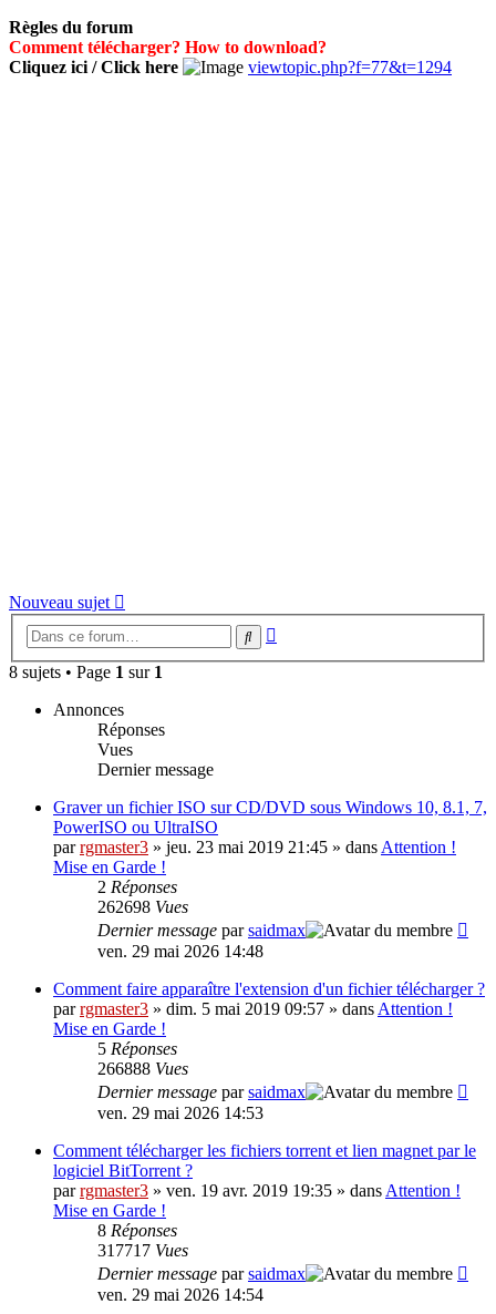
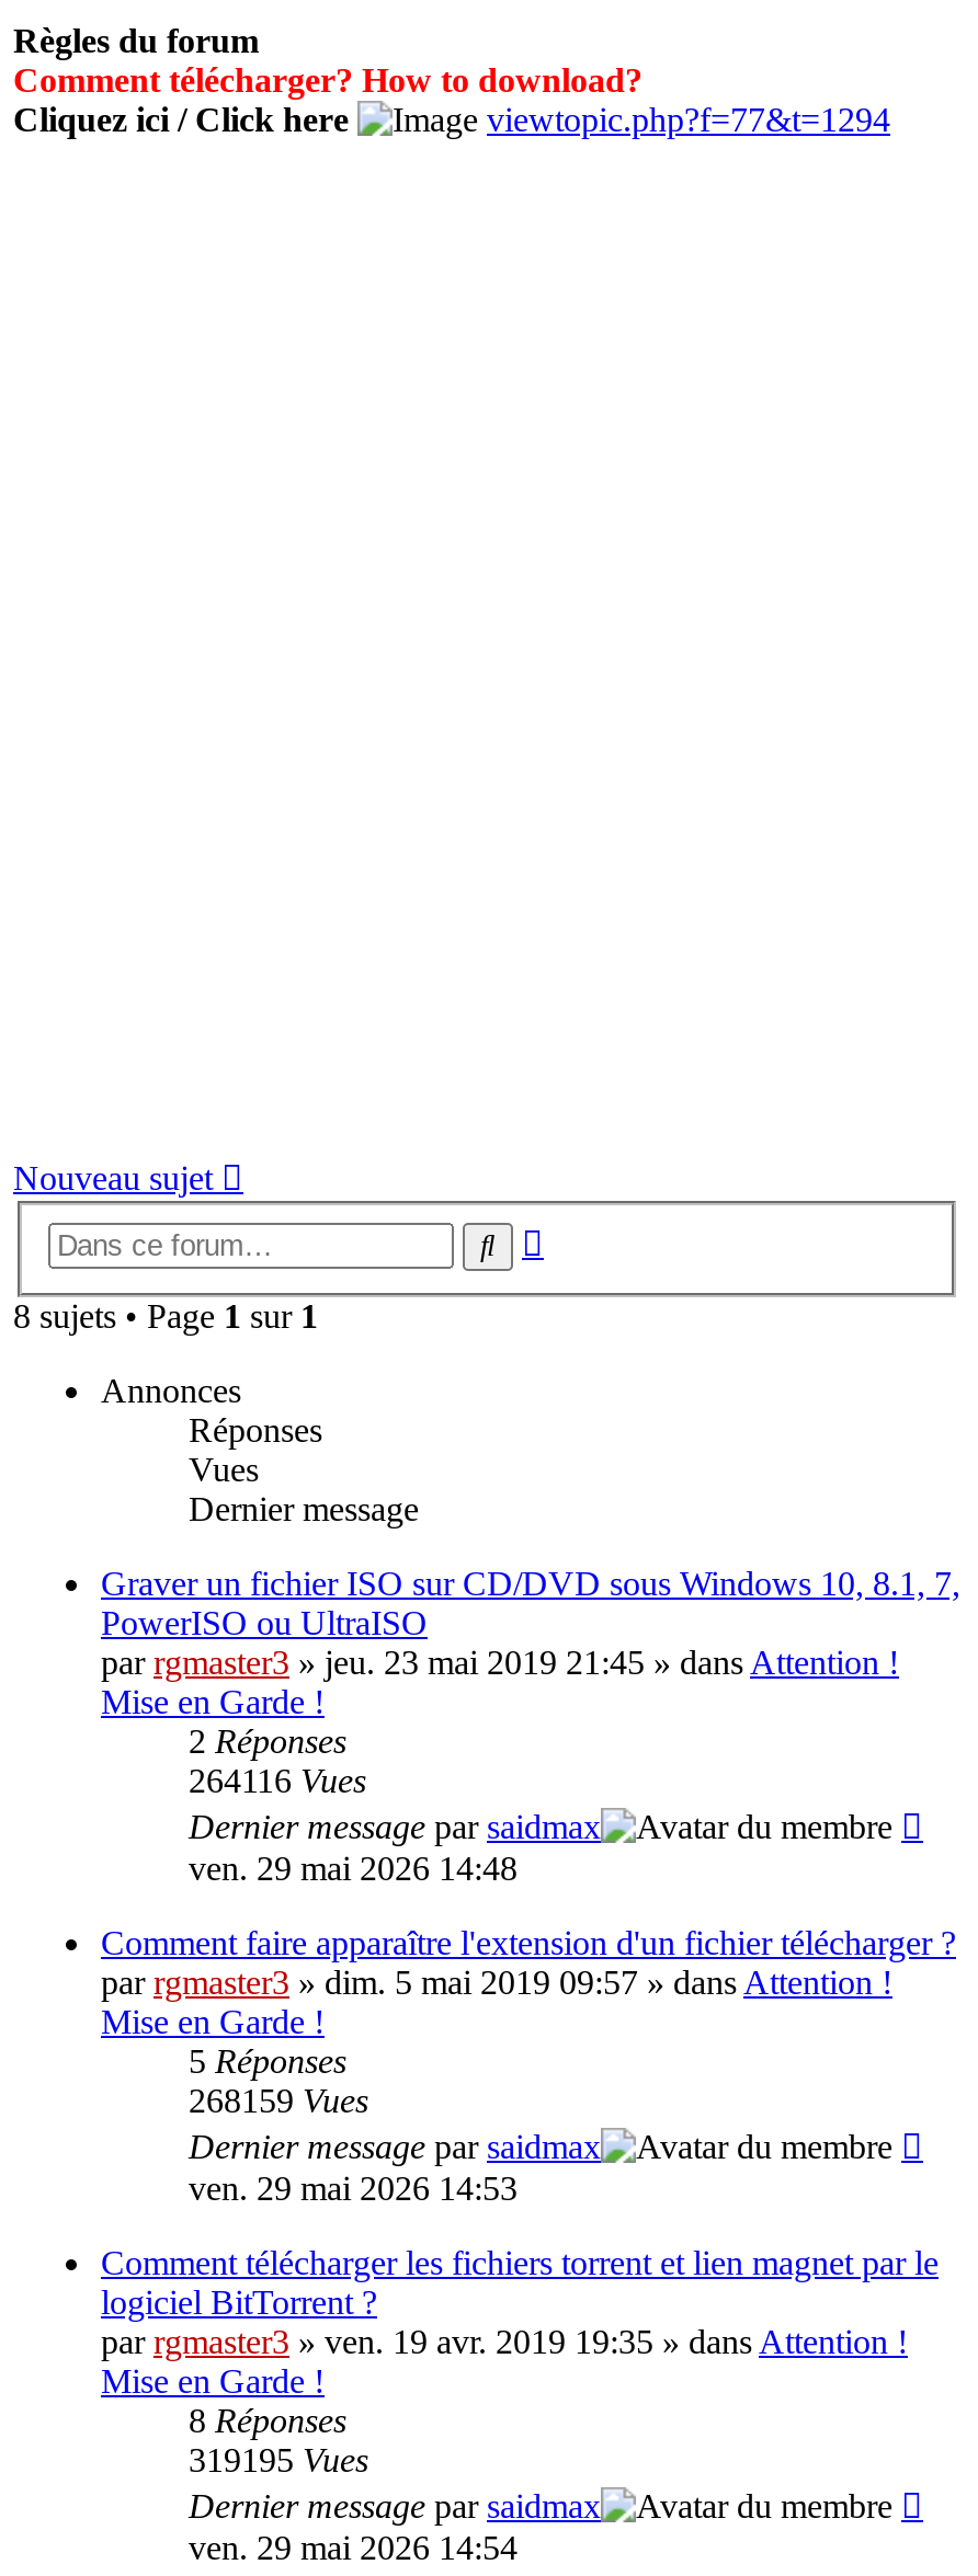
[97,897,188,916] 262698 Vues -> [189,1762,366,1799] 264116 Vues
[97,1059,188,1078] 266888 Vues -> [189,2082,368,2119] 268159 Vues
[97,1241,188,1260] 317717 Vues -> [189,2441,368,2478] 319195 Vues

